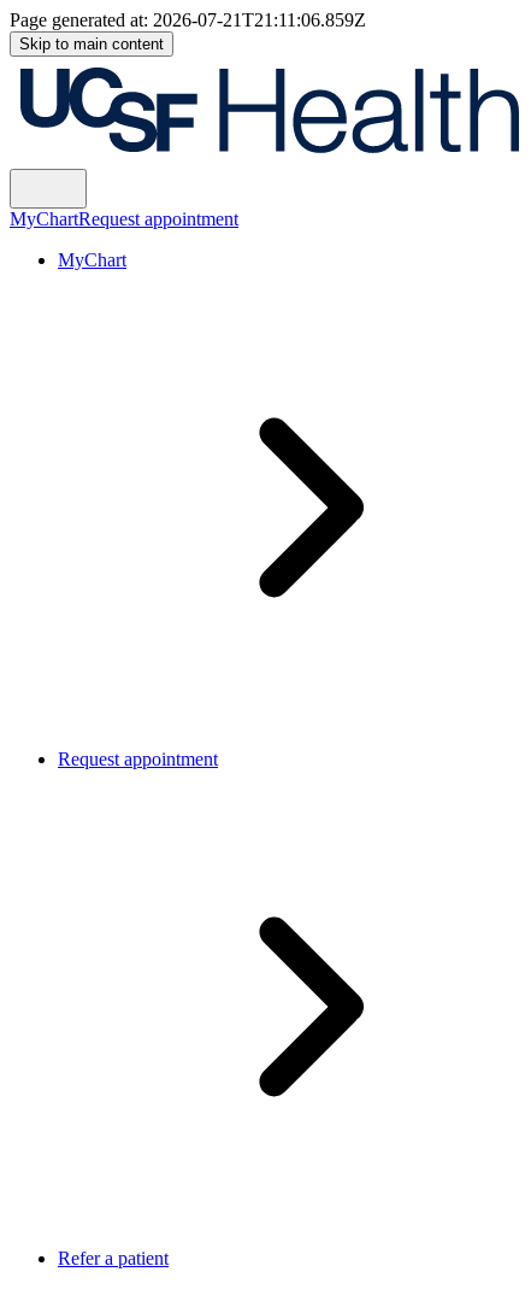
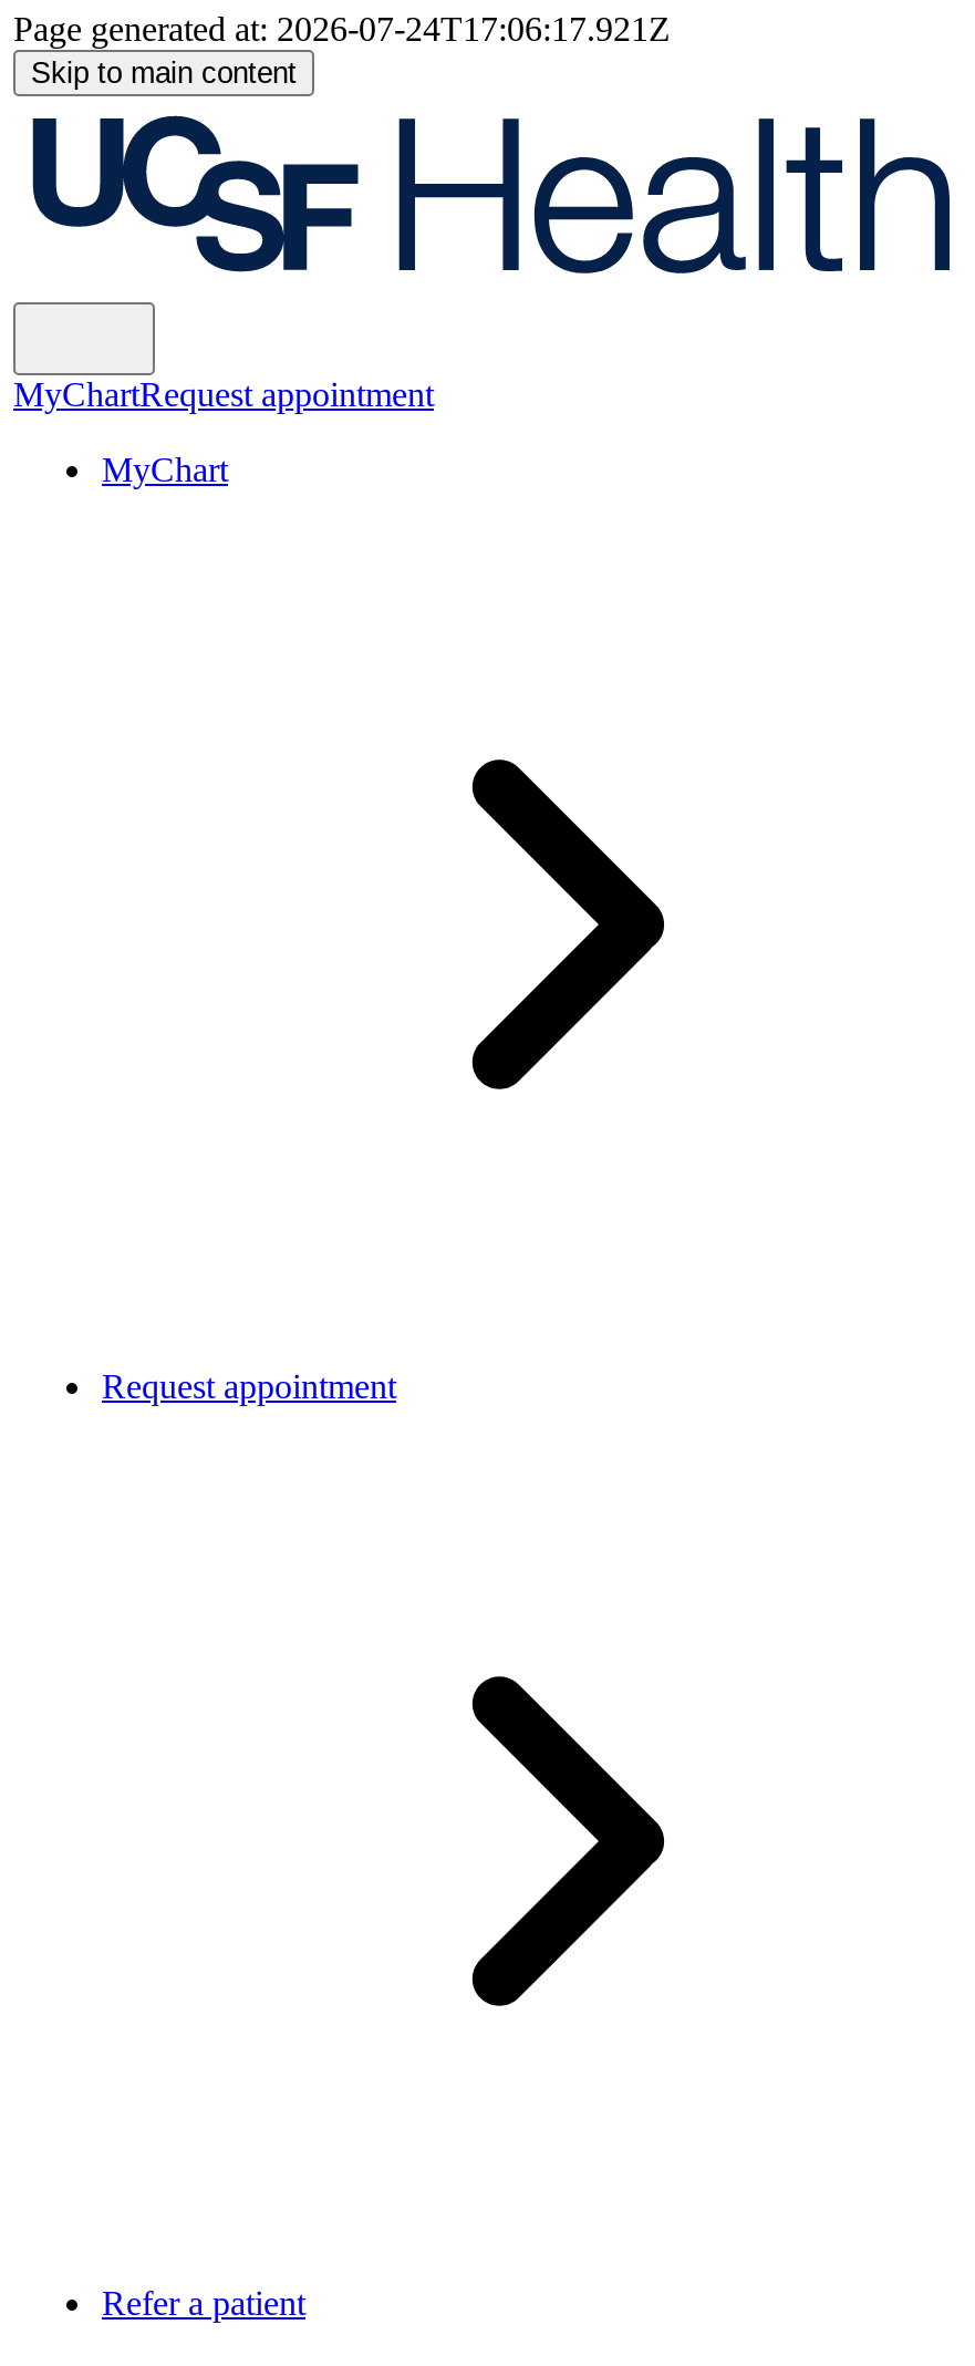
[10,10,366,30] Page generated at: 2026-07-21T21:11:06.859Z -> [13,10,671,48] Page generated at: 2026-07-24T17:06:17.921Z

